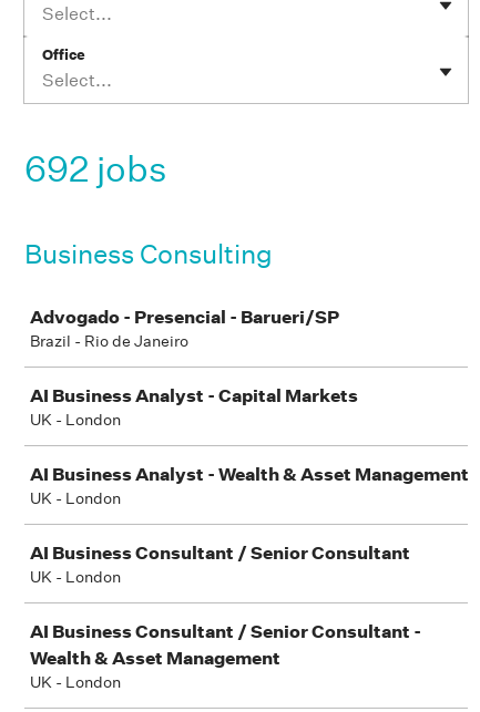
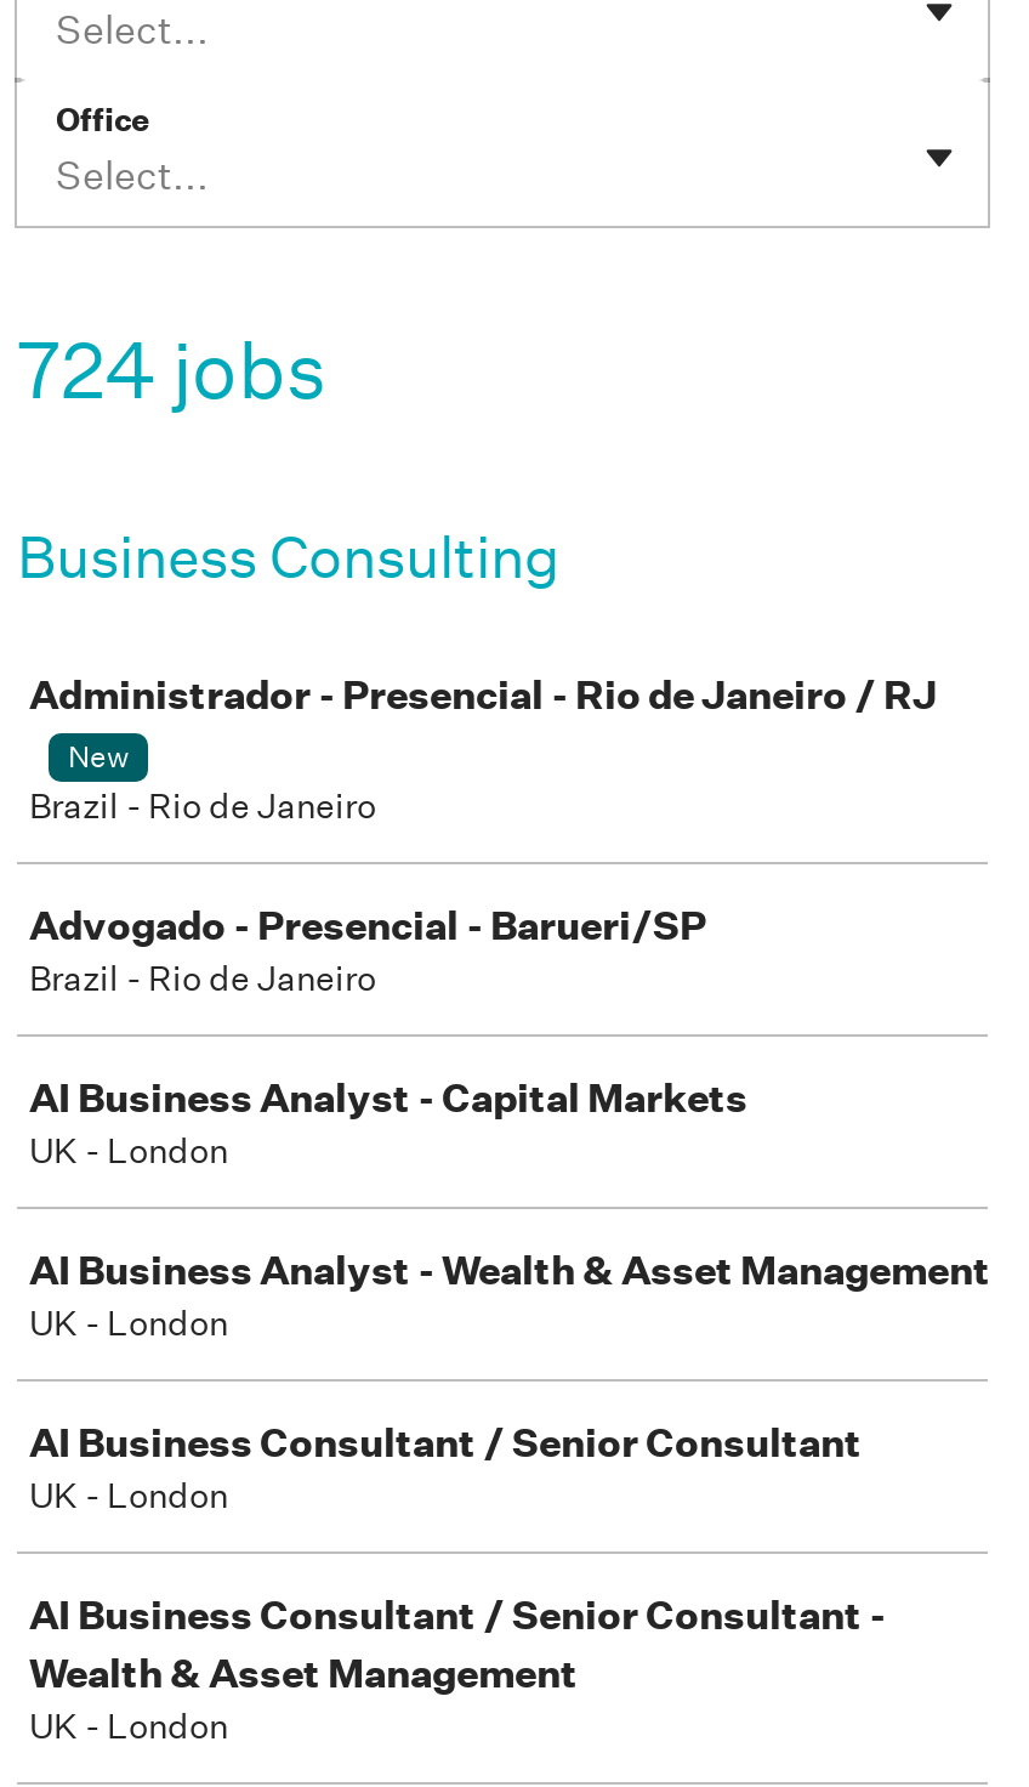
[24,147,167,190] 692 jobs -> [17,323,328,418] 724 jobs
none -> [29,670,937,828] Administrador - Presencial - Rio de Janeiro / RJ | New | Brazil - Rio de Janeiro

